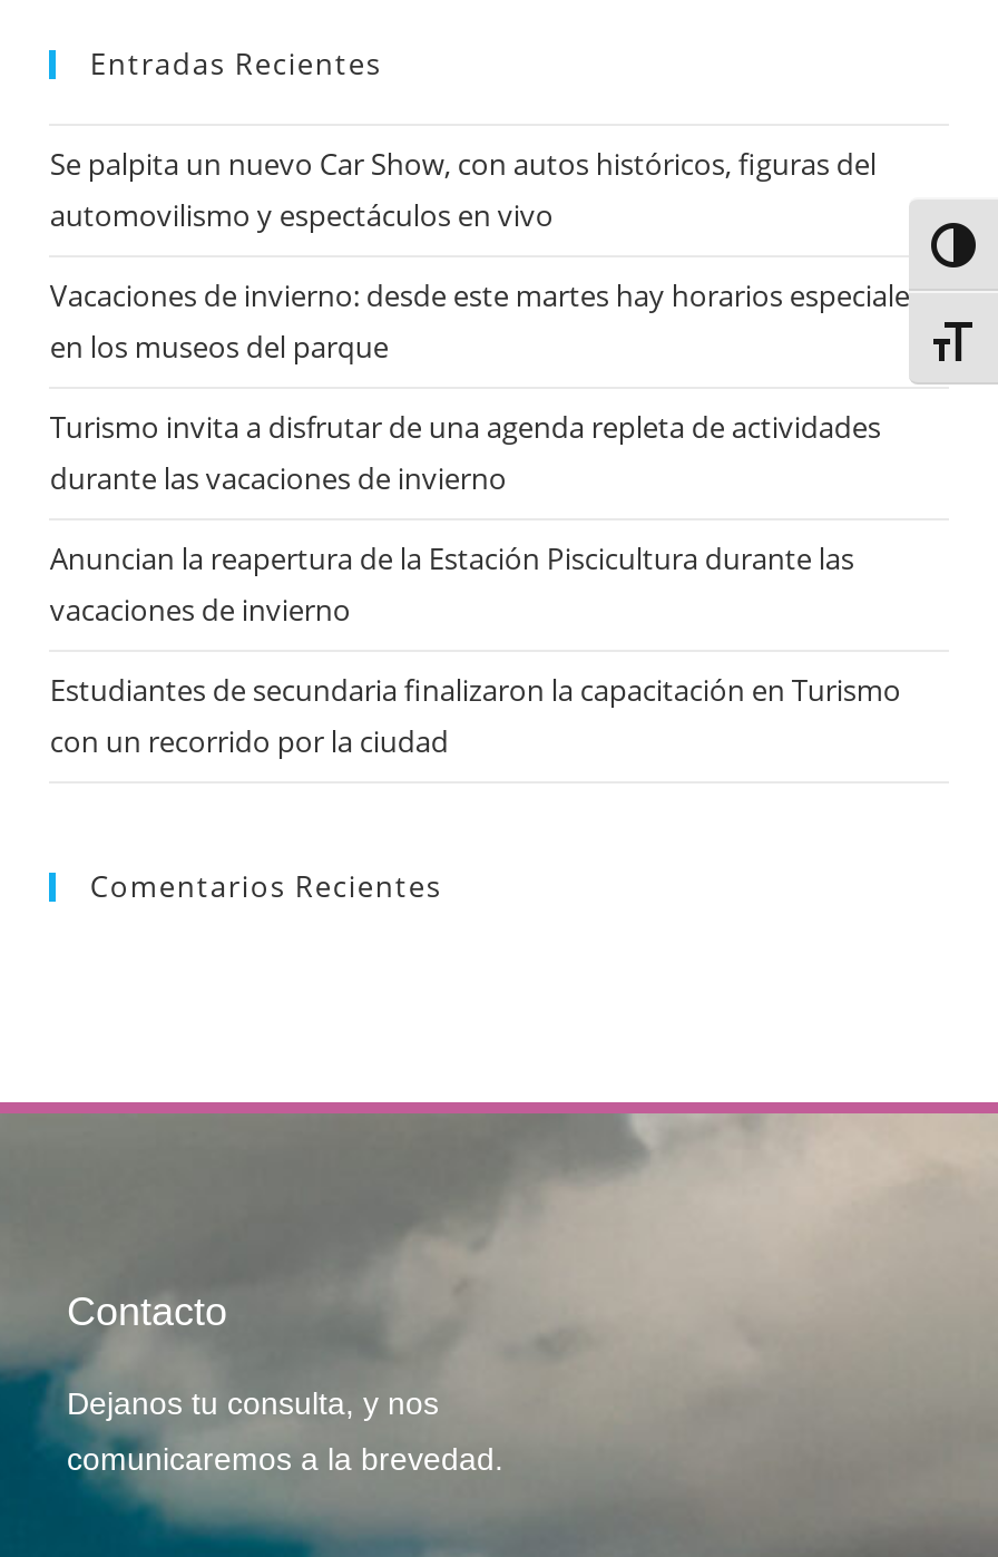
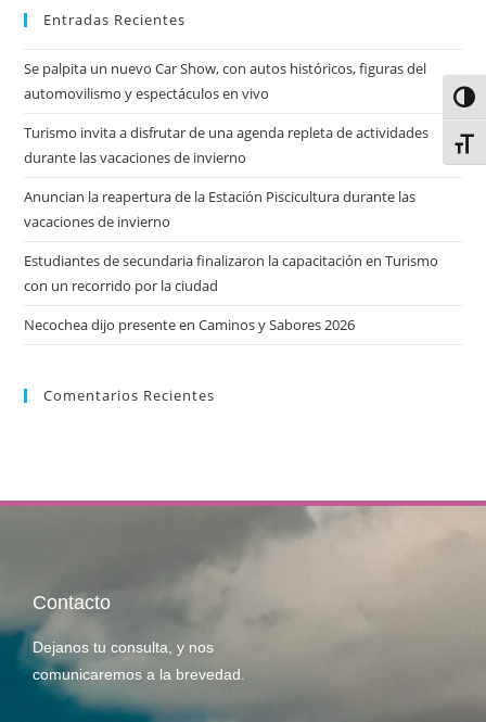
[50,275,923,366] Vacaciones de invierno: desde este martes hay horarios especiales | en los museos del parque -> none
moved [50,407,901,761] -> [24,123,439,295]: Turismo invita a disfrutar de una agenda repleta de actividades | durante las vacaciones de invierno | Anuncian la reapertura de la Estación Piscicultura durante las | vacaciones de invierno | Estudiantes de secundaria finalizaron la capacitación en Turismo | con un recorrido por la ciudad
none -> [24,315,355,334] Necochea dijo presente en Caminos y Sabores 2026

